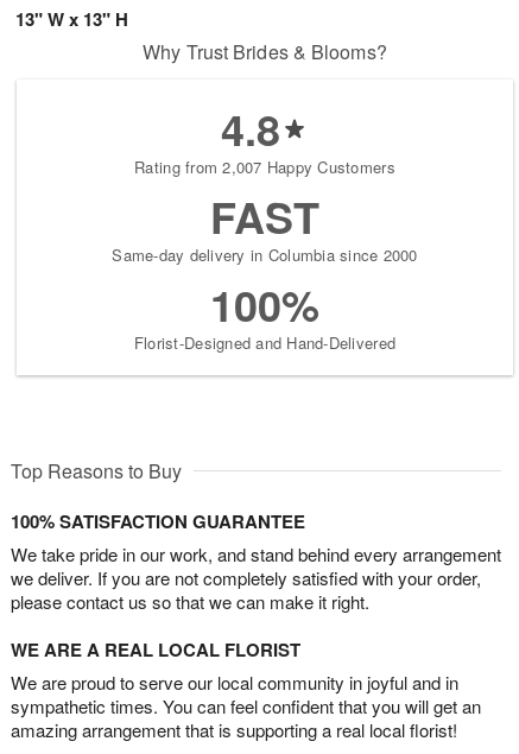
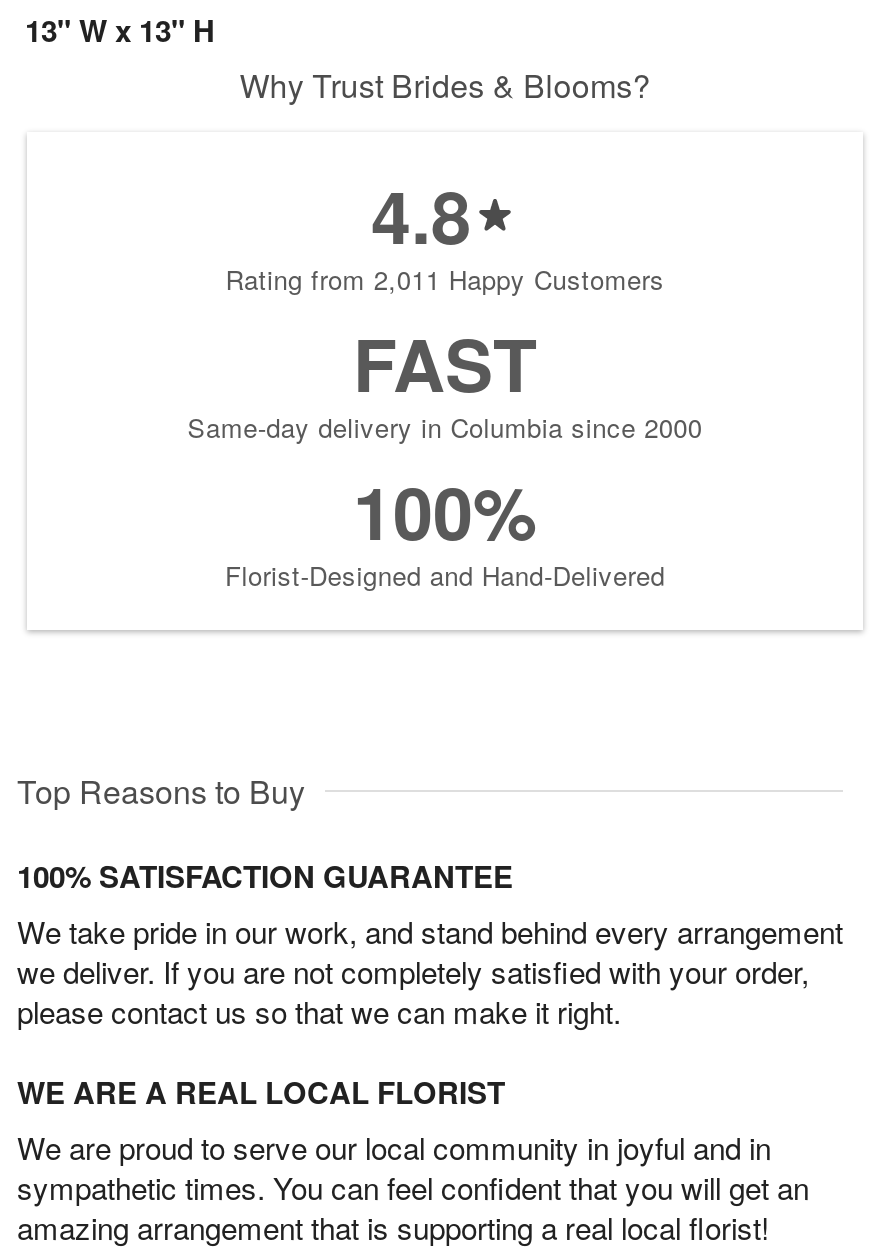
[134,156,395,179] Rating from 2,007 Happy Customers -> [225,261,665,299] Rating from 2,011 Happy Customers

